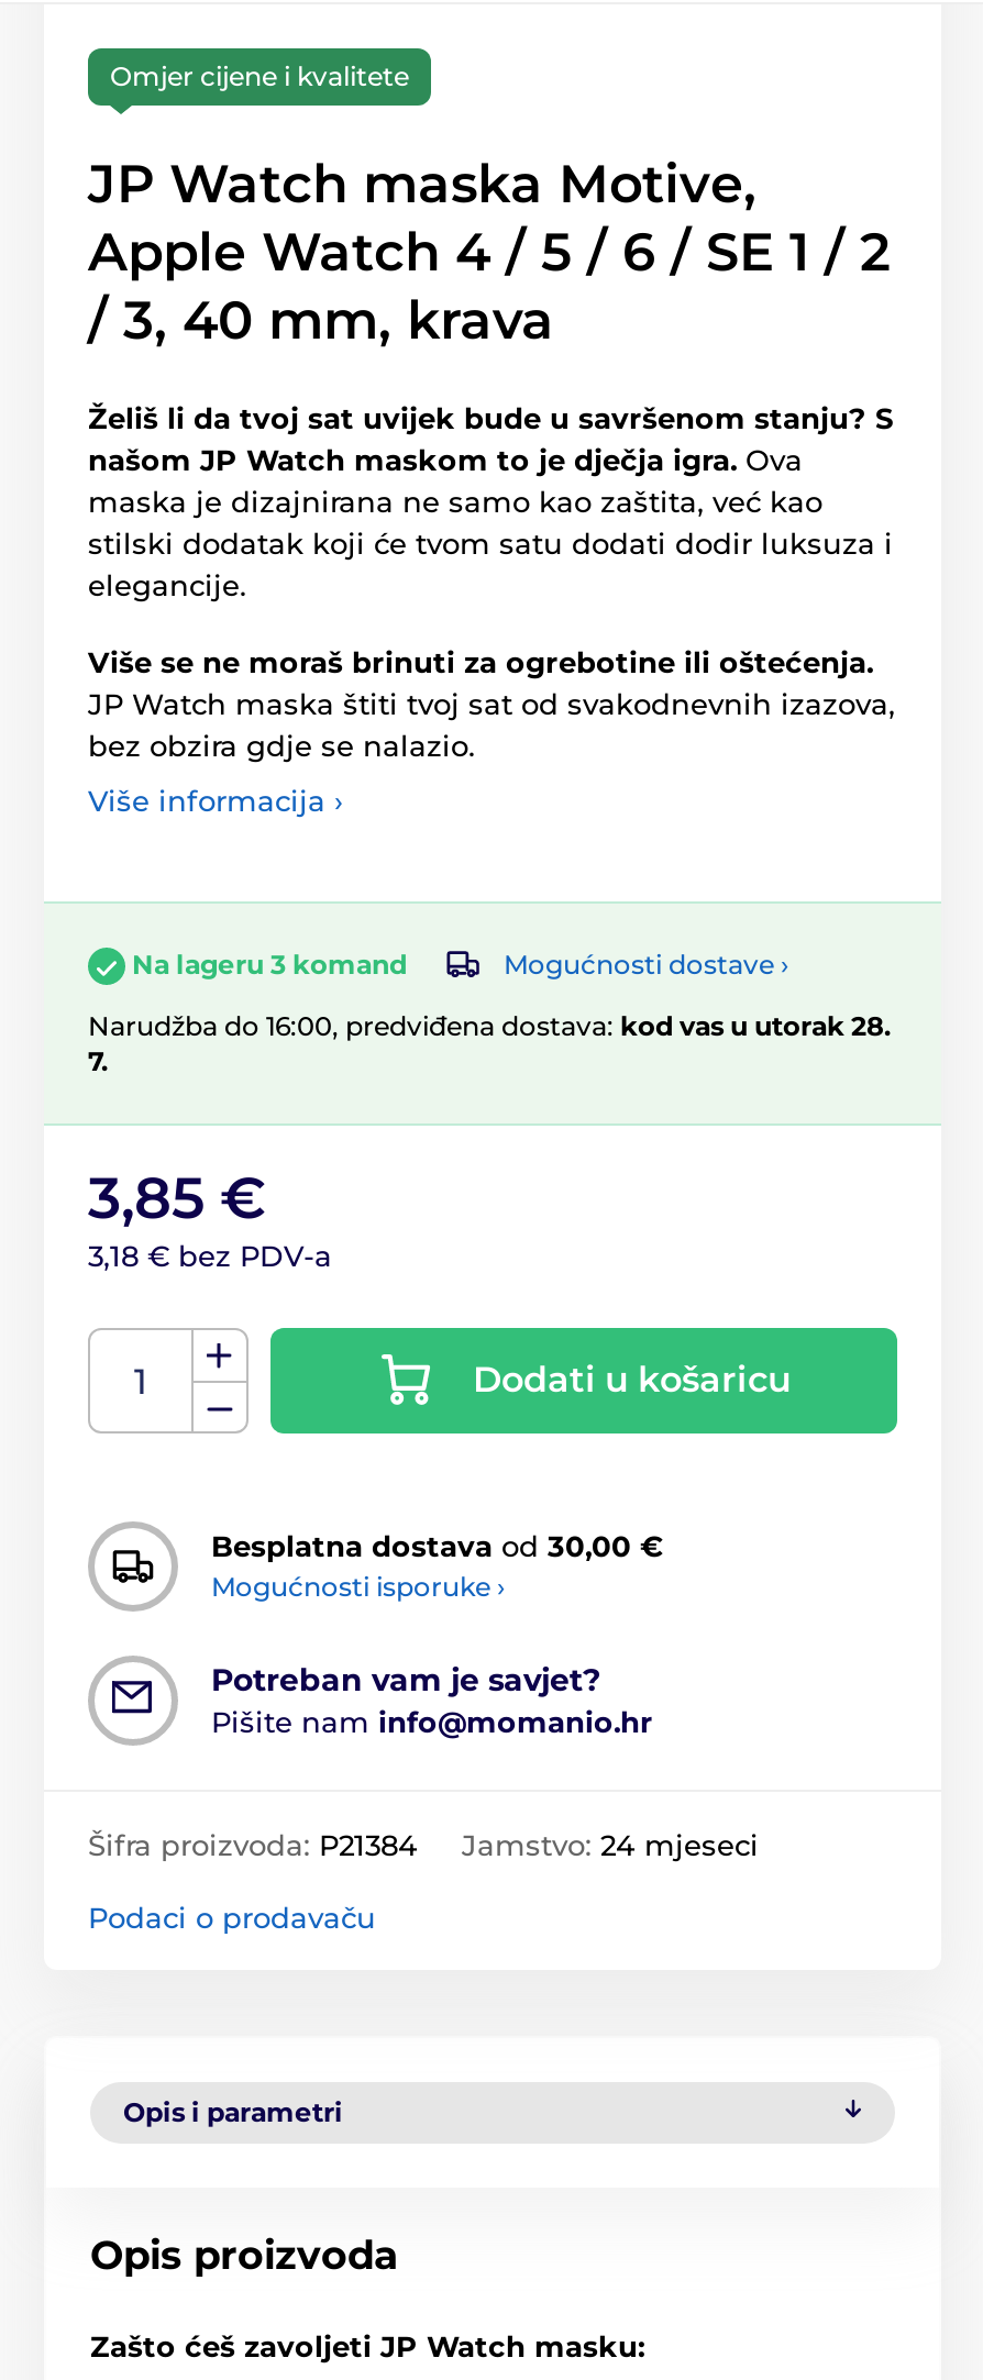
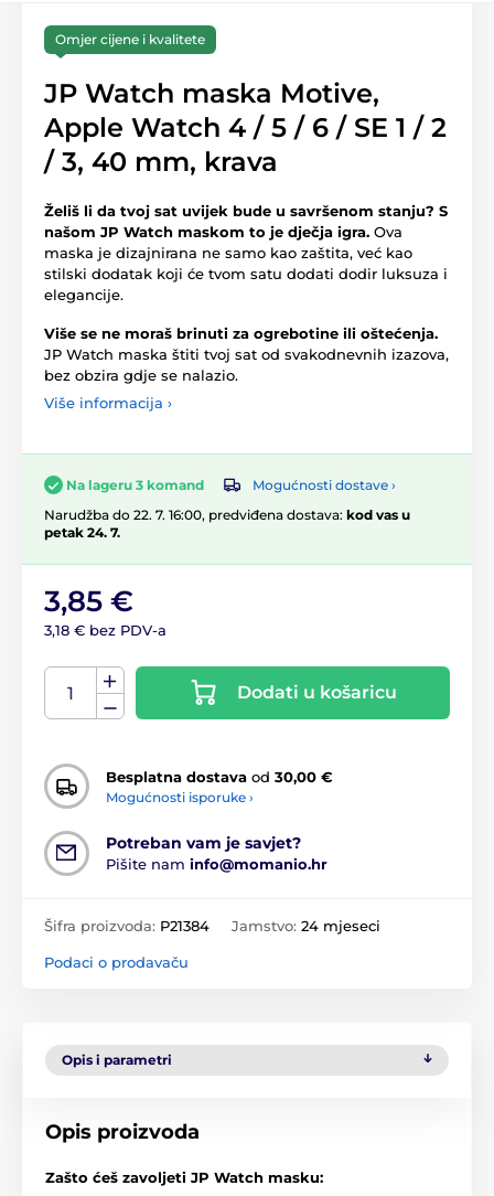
[88,1008,891,1076] Narudžba do 16:00, predviđena dostava: kod vas u utorak 28. | 7. -> [44,507,410,541] Narudžba do 22. 7. 16:00, predviđena dostava: kod vas u | petak 24. 7.

